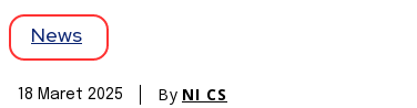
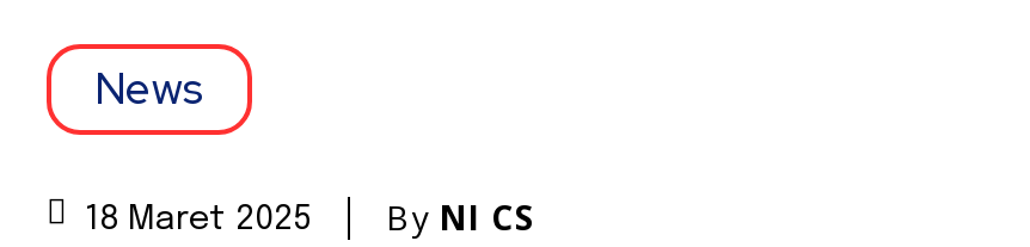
[8,15,118,62] [image] -> [18,49,255,144] [image]

